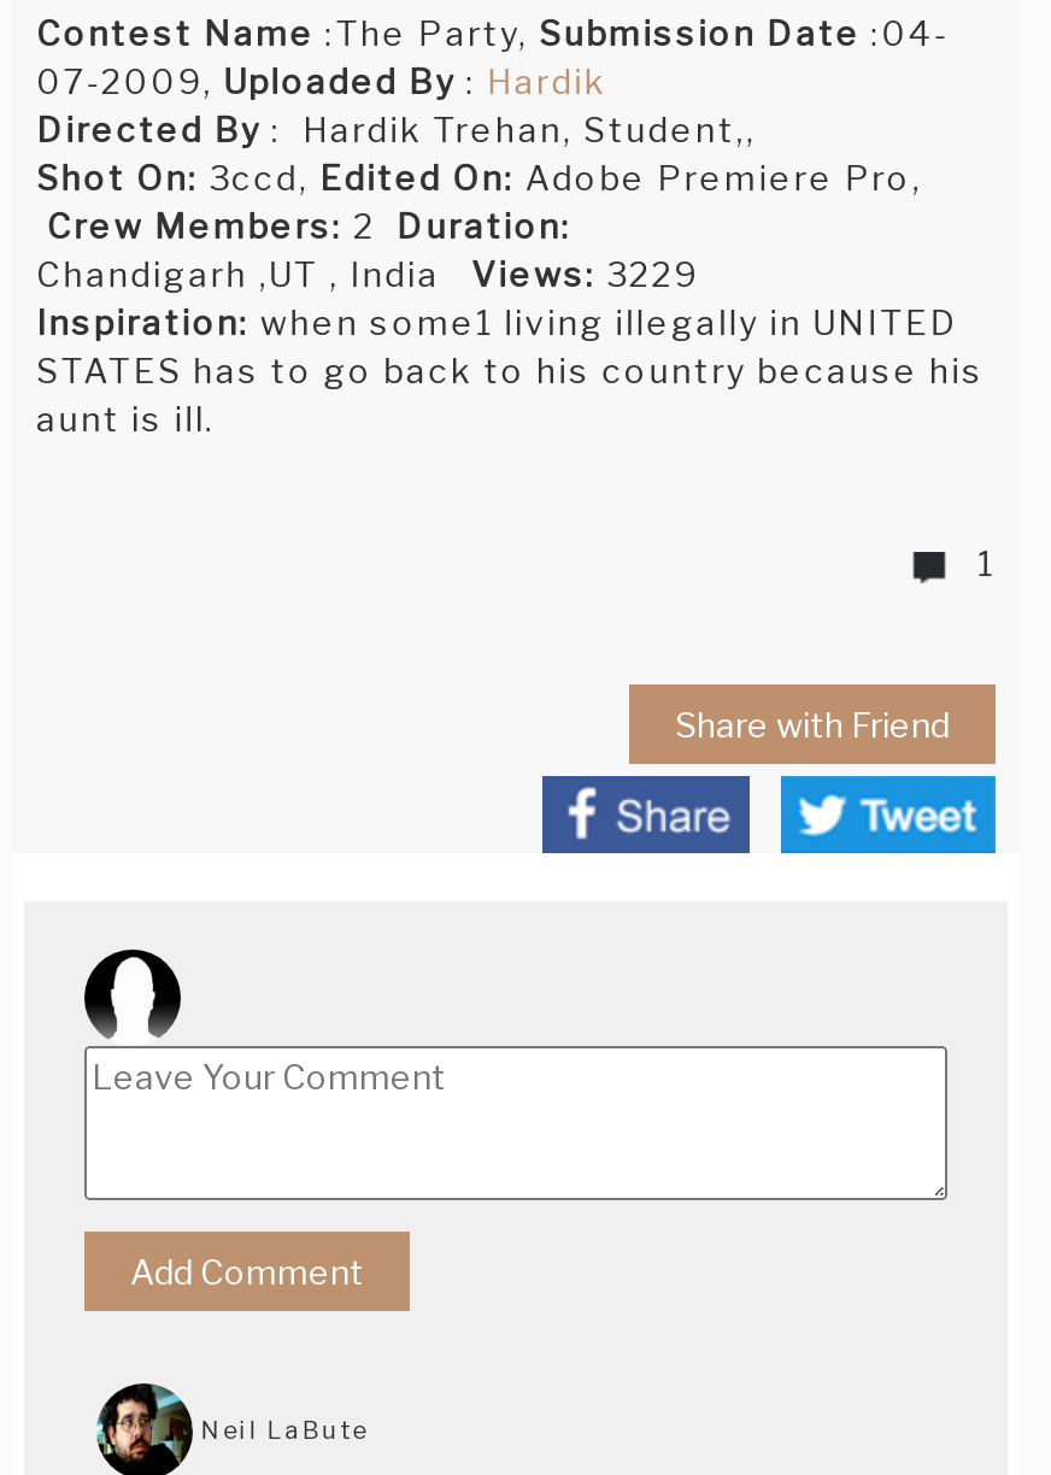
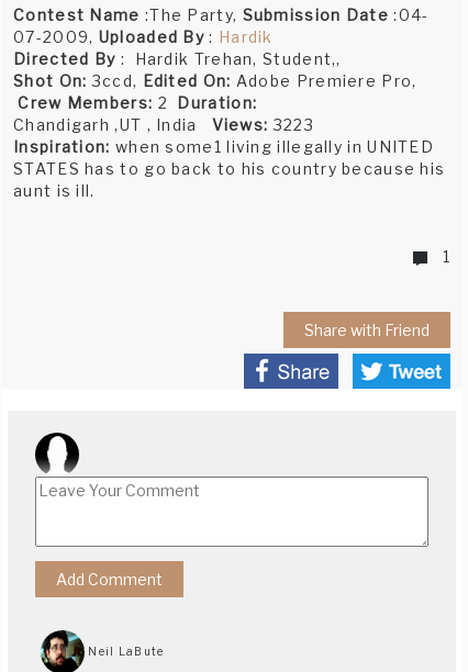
[36,254,699,295] Chandigarh ,UT , India Views: 3229 -> [13,116,314,134] Chandigarh ,UT , India Views: 3223

